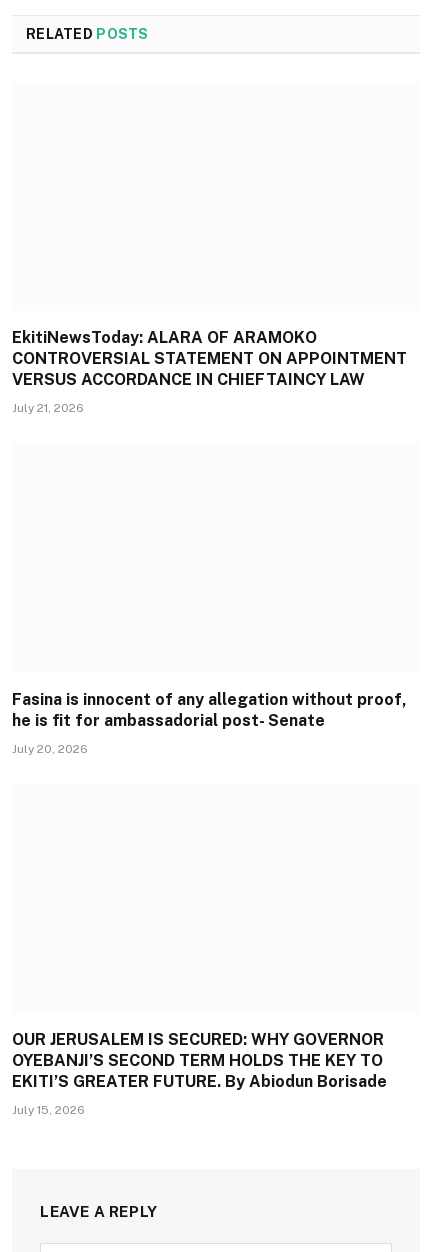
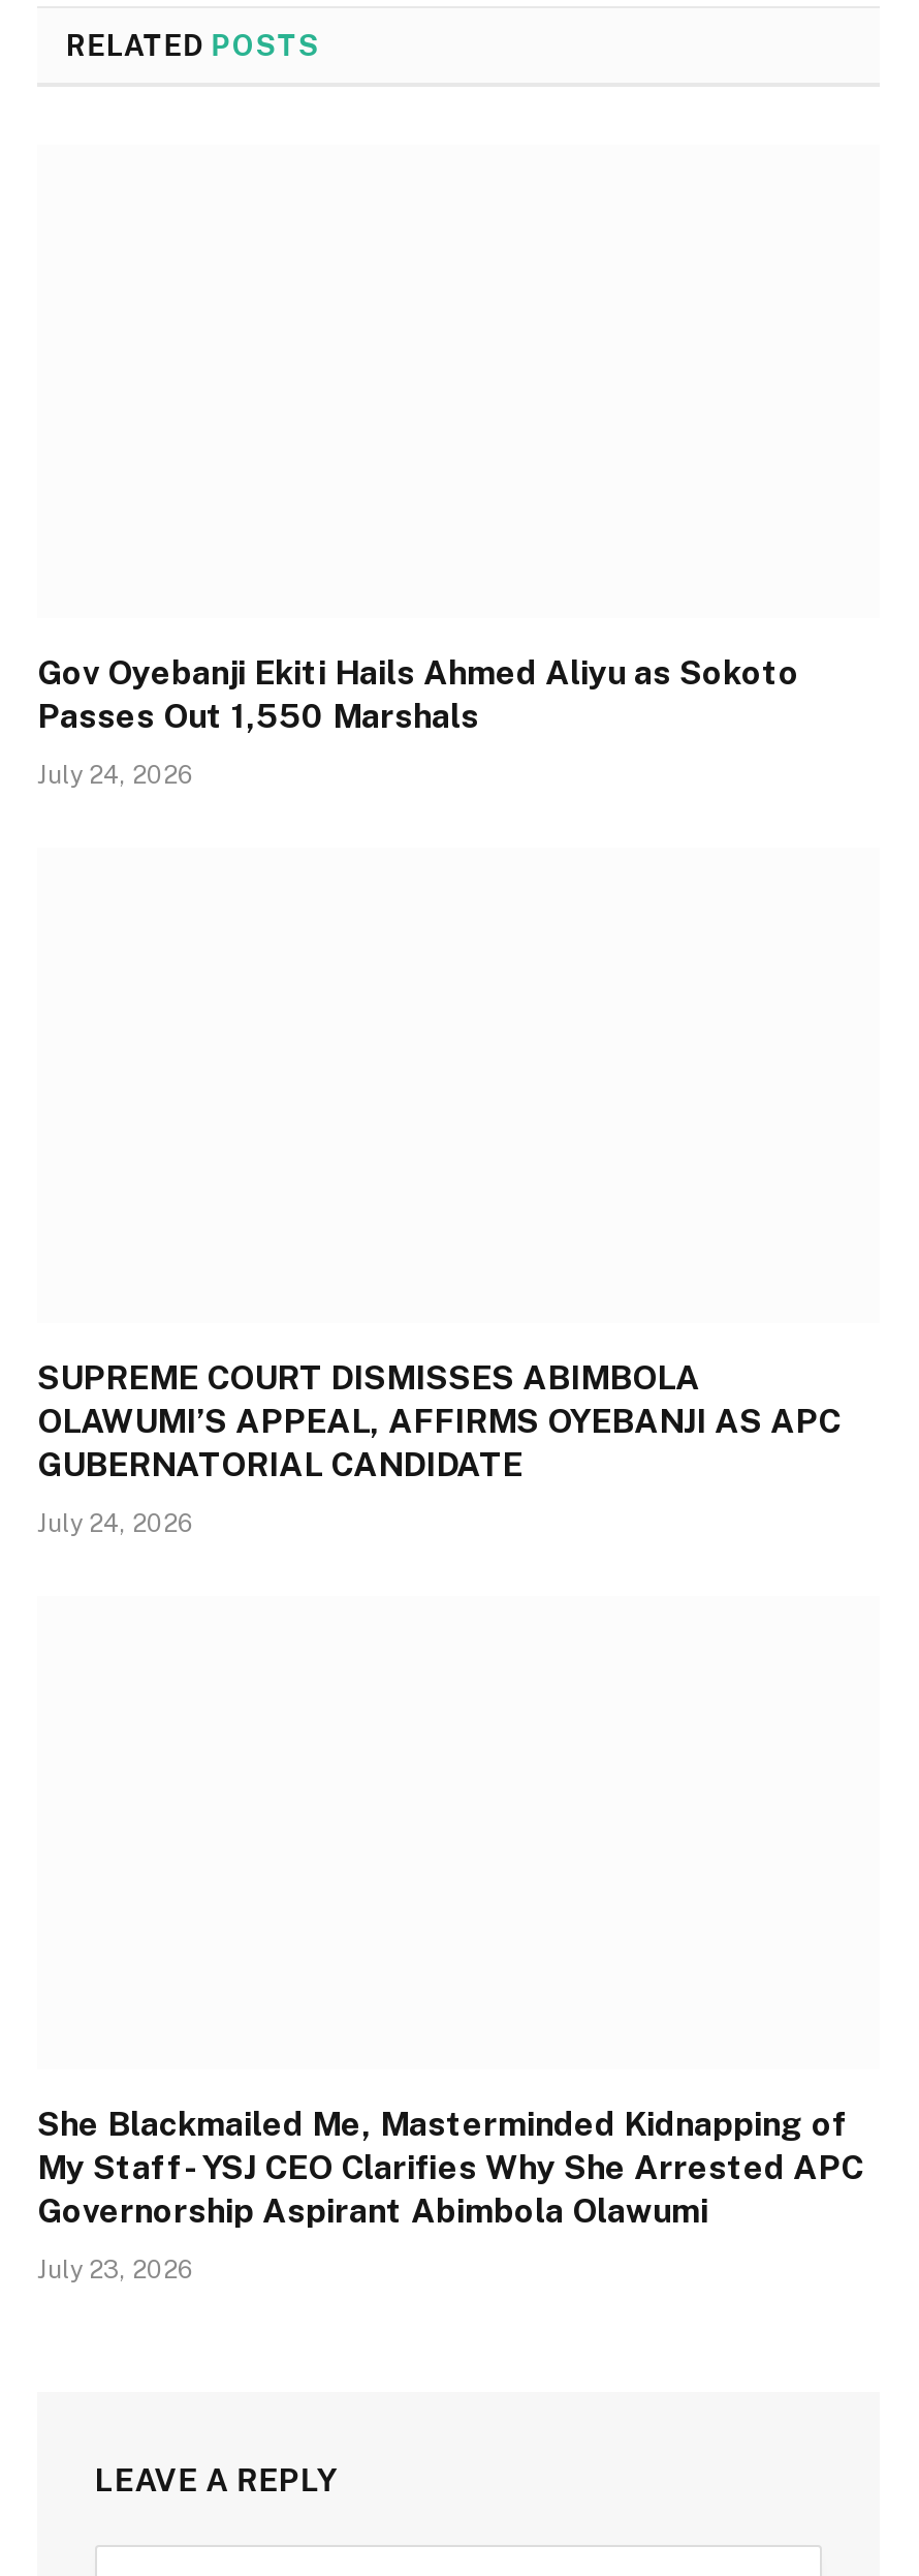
[12,328,407,389] EkitiNewsToday: ALARA OF ARAMOKO | CONTROVERSIAL STATEMENT ON APPOINTMENT | VERSUS ACCORDANCE IN CHIEFTAINCY LAW -> [37,654,799,736] Gov Oyebanji Ekiti Hails Ahmed Aliyu as Sokoto | Passes Out 1,550 Marshals
[12,401,84,415] July 21, 2026 -> [37,761,194,790] July 24, 2026
[12,690,407,730] Fasina is innocent of any allegation without proof, | he is fit for ambassadorial post- Senate -> [37,1358,841,1484] SUPREME COURT DISMISSES ABIMBOLA | OLAWUMI’S APPEAL, AFFIRMS OYEBANJI AS APC | GUBERNATORIAL CANDIDATE
[12,742,88,756] July 20, 2026 -> [37,1509,194,1538] July 24, 2026
[12,1030,387,1091] OUR JERUSALEM IS SECURED: WHY GOVERNOR | OYEBANJI’S SECOND TERM HOLDS THE KEY TO | EKITI’S GREATER FUTURE. By Abiodun Borisade -> [37,2105,863,2231] She Blackmailed Me, Masterminded Kidnapping of | My Staff- YSJ CEO Clarifies Why She Arrested APC | Governorship Aspirant Abimbola Olawumi
[12,1103,85,1117] July 15, 2026 -> [37,2256,194,2285] July 23, 2026

